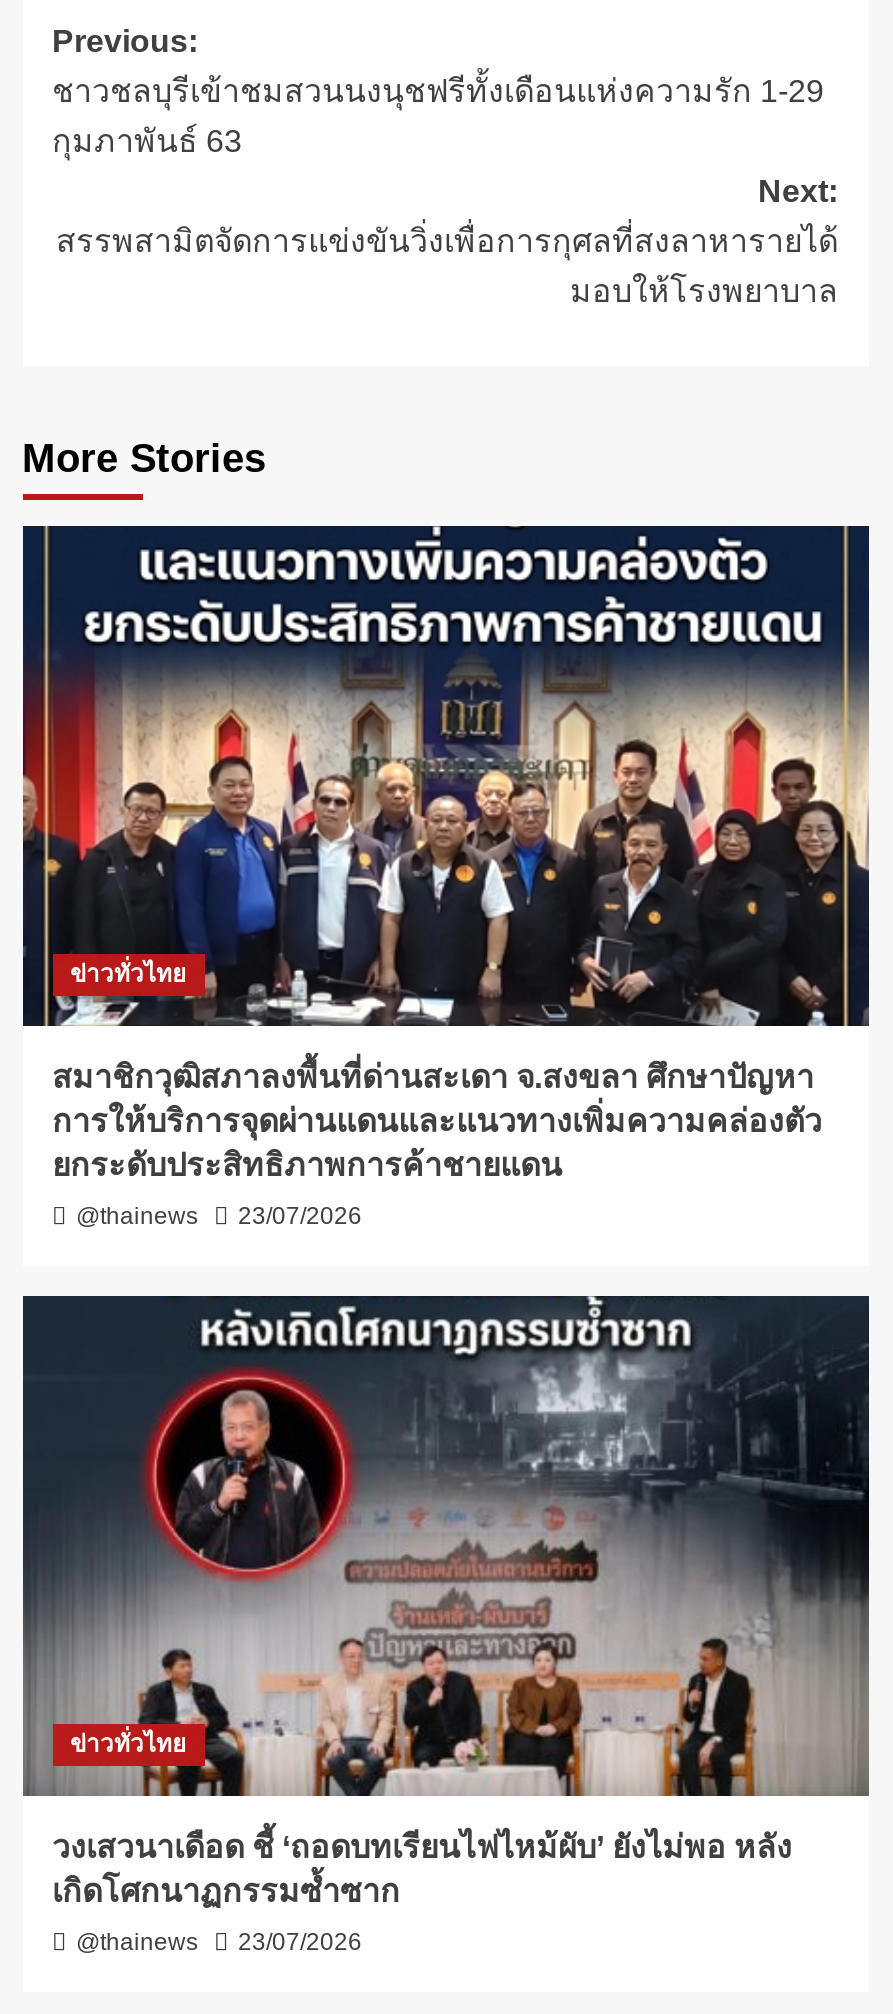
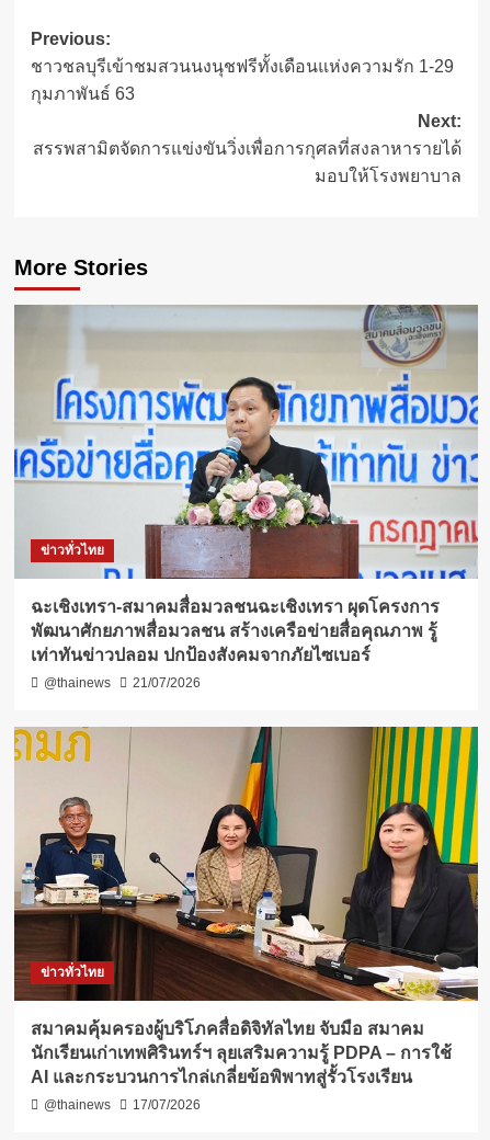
[21,524,871,1181] [image] | สมาชิกวุฒิสภาลงพื้นที่ด่านสะเดา จ.สงขลา ศึกษาปัญหา | การให้บริการจุดผ่านแดนและแนวทางเพิ่มความคล่องตัว | ยกระดับประสิทธิภาพการค้าชายแดน -> [13,304,479,664] [image] | ฉะเชิงเทรา-สมาคมสื่อมวลชนฉะเชิงเทรา ผุดโครงการ | พัฒนาศักยภาพสื่อมวลชน สร้างเครือข่ายสื่อคุณภาพ รู้ | เท่าทันข่าวปลอม ปกป้องสังคมจากภัยไซเบอร์
[76,1201,362,1229] @thainews 23/07/2026 -> [43,675,200,690] @thainews 21/07/2026
[21,1294,871,1907] [image] | วงเสวนาเดือด ชี้ ‘ถอดบทเรียนไฟไหม้ผับ’ ยังไม่พอ หลัง | เกิดโศกนาฏกรรมซ้ำซาก -> [13,726,479,1086] [image] | สมาคมคุ้มครองผู้บริโภคสื่อดิจิทัลไทย จับมือ สมาคม | นักเรียนเก่าเทพศิรินทร์ฯ ลุยเสริมความรู้ PDPA – การใช้ | AI และกระบวนการไกล่เกลี่ยข้อพิพาทสู่รั้วโรงเรียน
[76,1927,362,1955] @thainews 23/07/2026 -> [43,1097,200,1112] @thainews 17/07/2026

